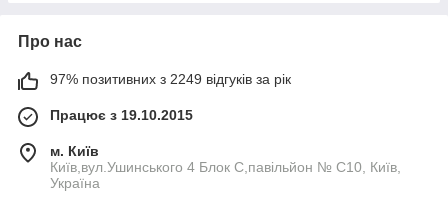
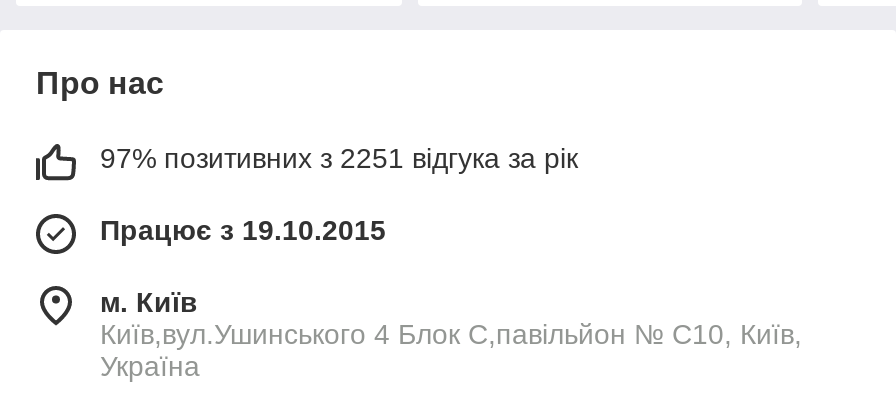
[50,71,291,87] 97% позитивних з 2249 відгуків за рік -> [100,142,578,174] 97% позитивних з 2251 відгука за рік

